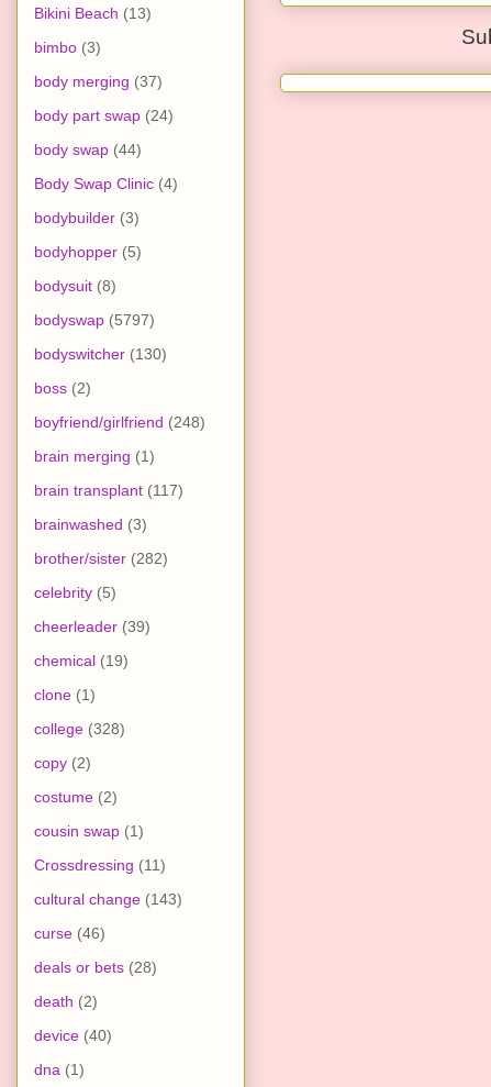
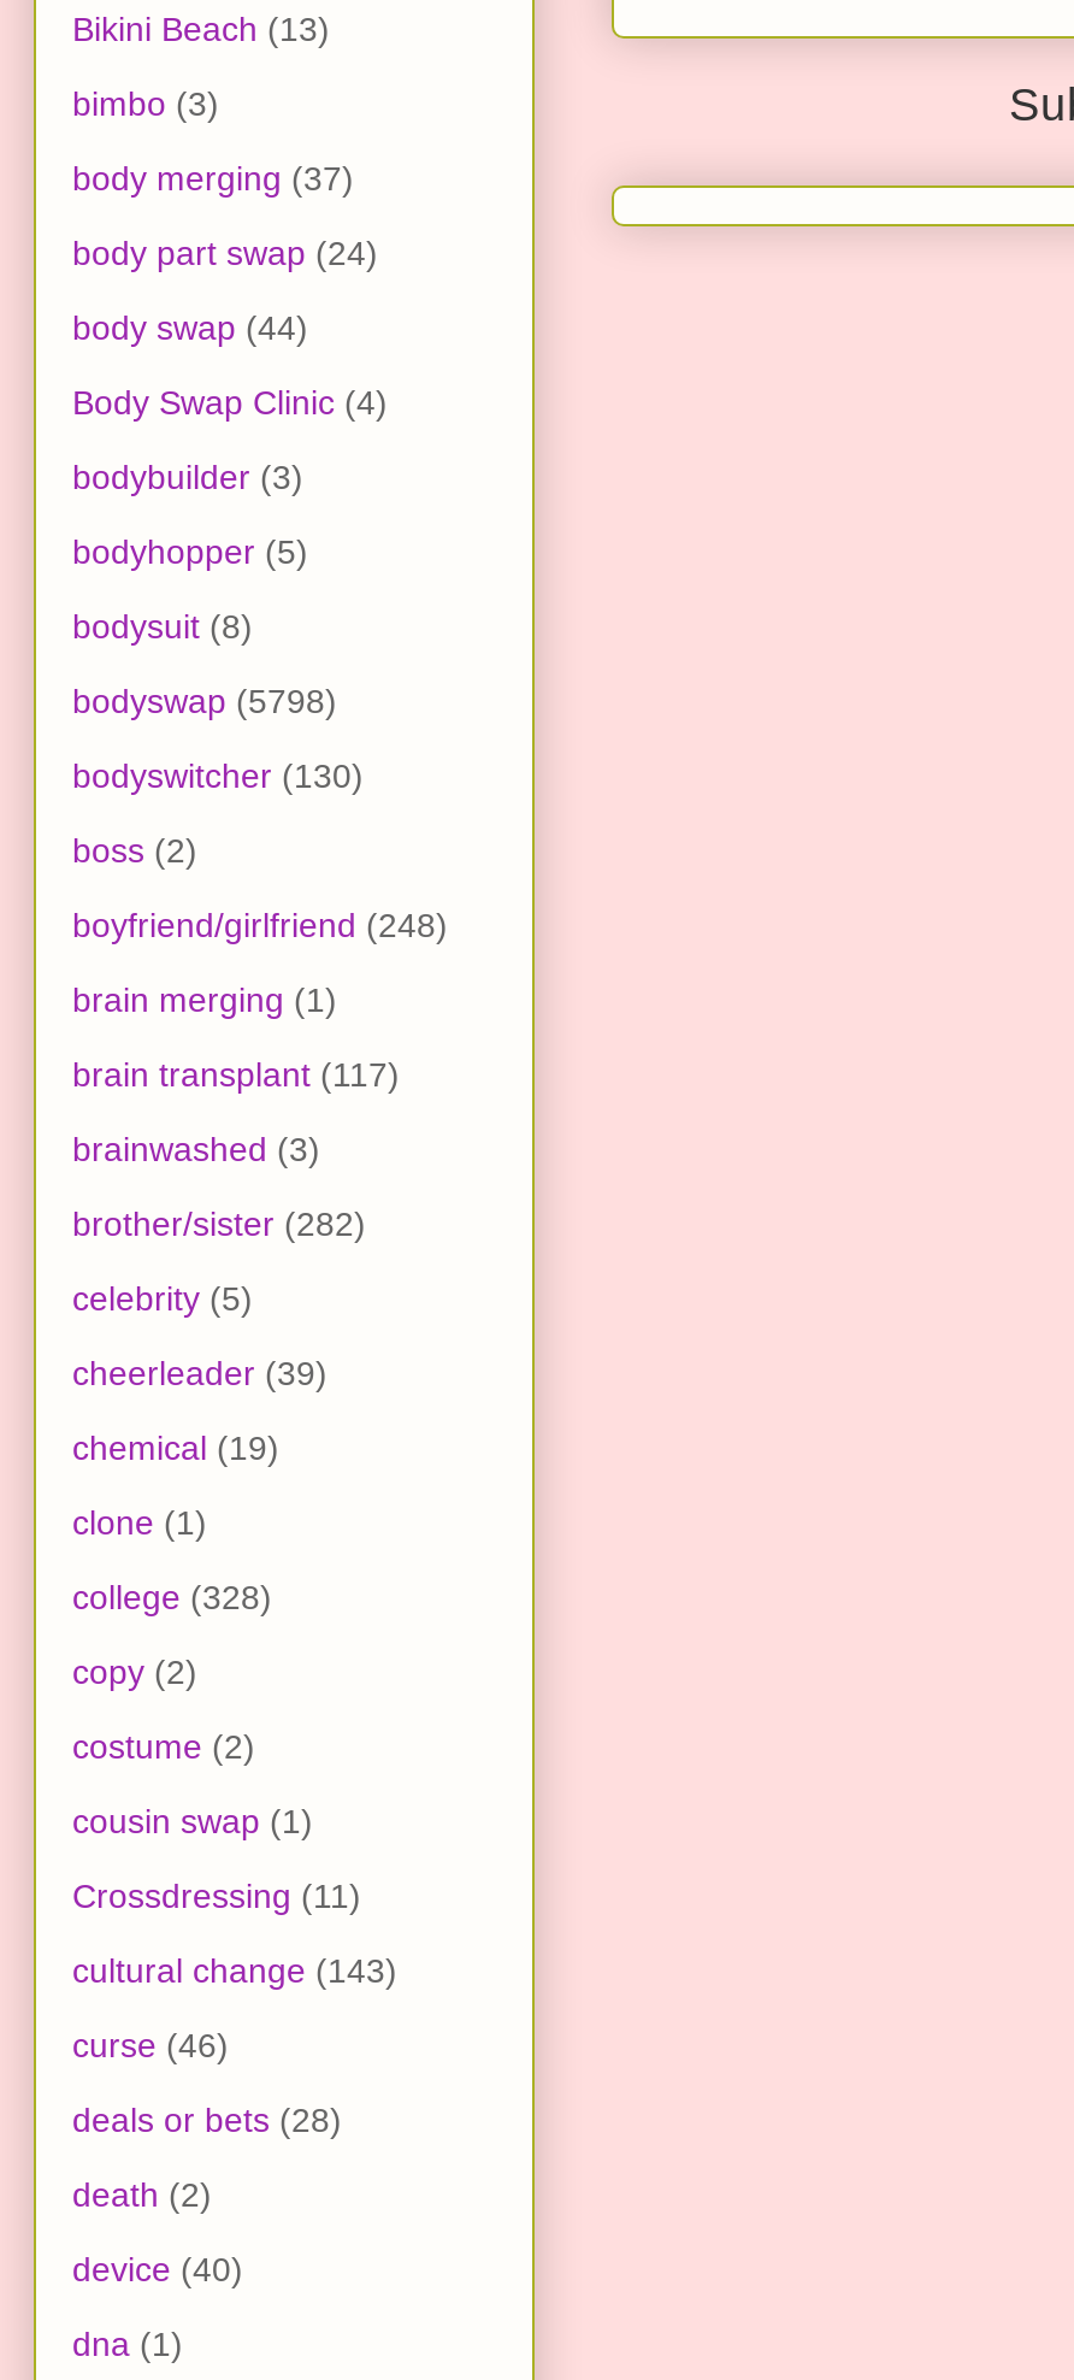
[34,311,155,328] bodyswap (5797) -> [72,681,337,719] bodyswap (5798)

